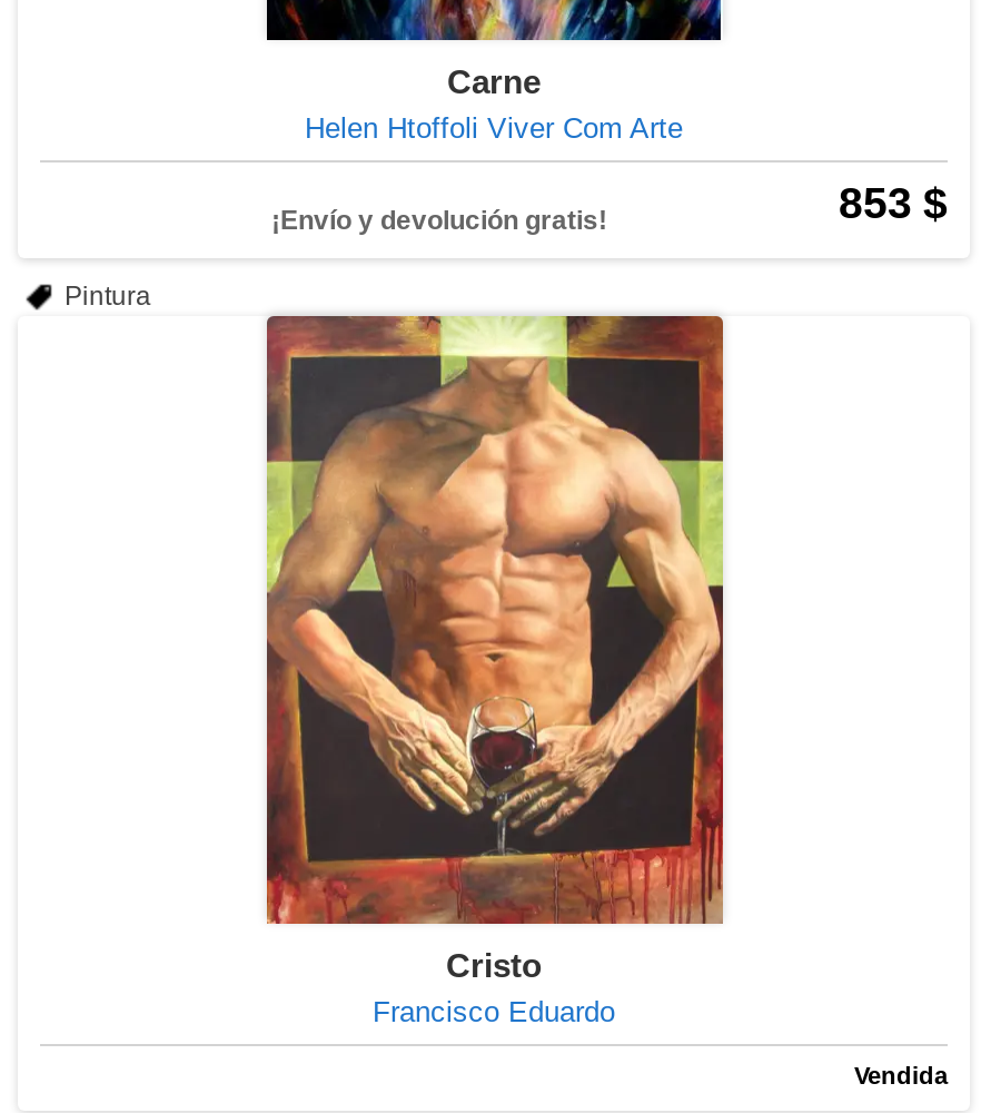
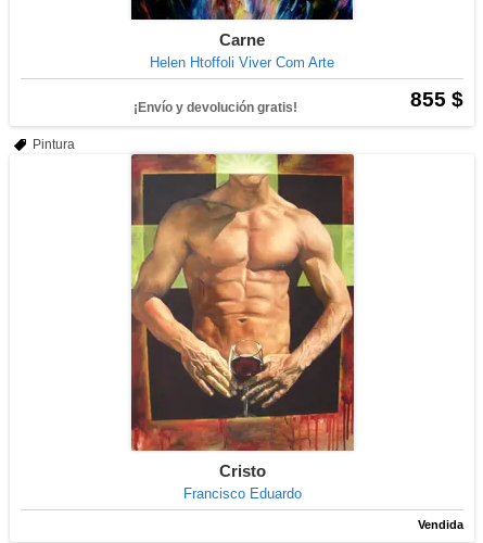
[839,178,948,227] 853 $ -> [410,87,463,111] 855 $

